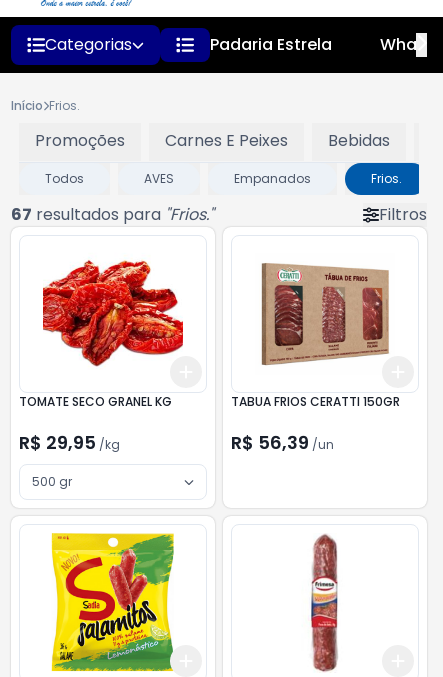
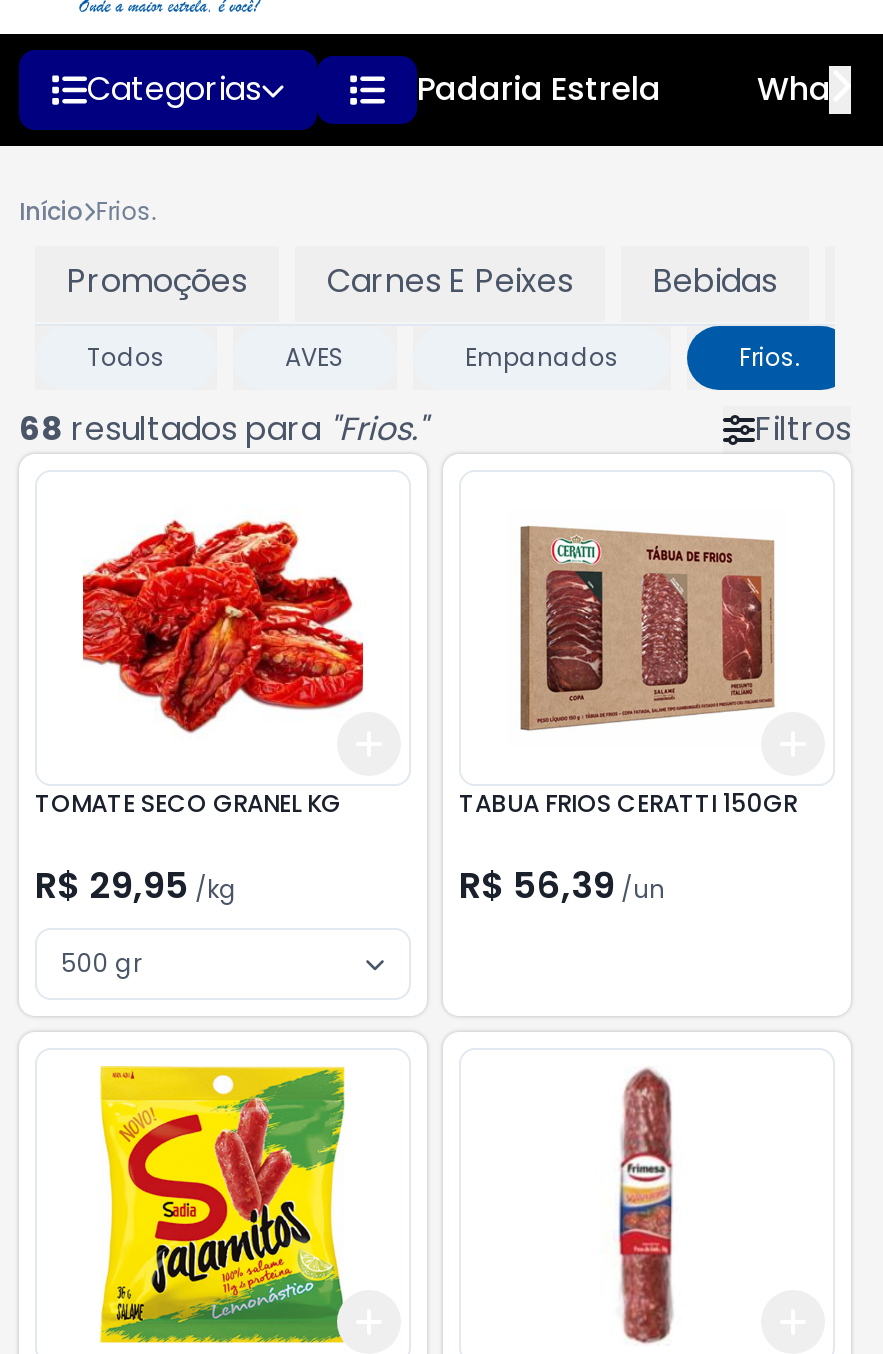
[11,203,214,226] 67 resultados para " Frios." -> [19,406,427,452] 68 resultados para " Frios."

